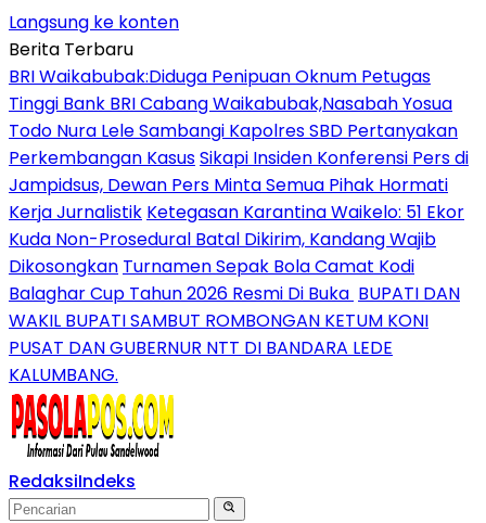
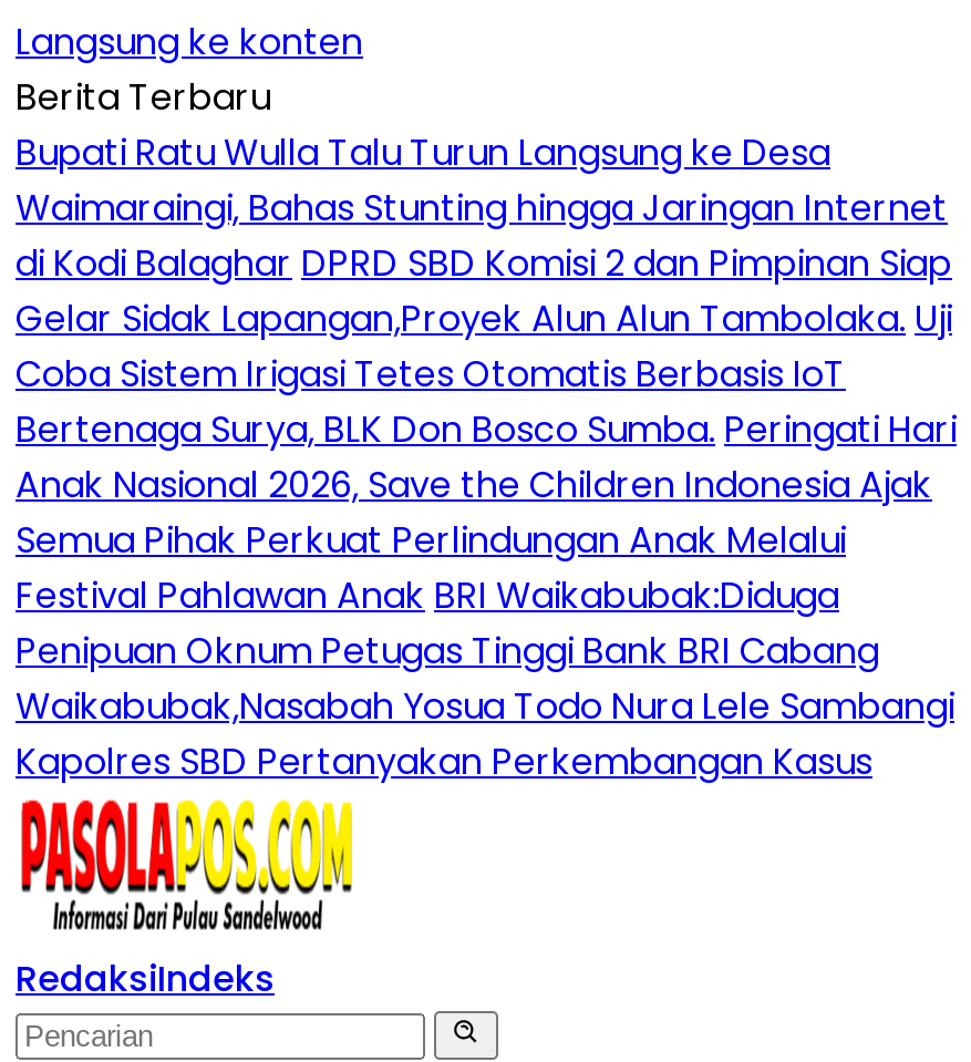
[9,64,469,387] BRI Waikabubak:Diduga Penipuan Oknum Petugas | Tinggi Bank BRI Cabang Waikabubak,Nasabah Yosua | Todo Nura Lele Sambangi Kapolres SBD Pertanyakan | Perkembangan Kasus Sikapi Insiden Konferensi Pers di | Jampidsus, Dewan Pers Minta Semua Pihak Hormati | Kerja Jurnalistik Ketegasan Karantina Waikelo: 51 Ekor | Kuda Non-Prosedural Batal Dikirim, Kandang Wajib | Dikosongkan Turnamen Sepak Bola Camat Kodi | Balaghar Cup Tahun 2026 Resmi Di Buka BUPATI DAN | WAKIL BUPATI SAMBUT ROMBONGAN KETUM KONI | PUSAT DAN GUBERNUR NTT DI BANDARA LEDE | KALUMBANG. -> [16,127,957,787] Bupati Ratu Wulla Talu Turun Langsung ke Desa | Waimaraingi, Bahas Stunting hingga Jaringan Internet | di Kodi Balaghar DPRD SBD Komisi 2 dan Pimpinan Siap | Gelar Sidak Lapangan,Proyek Alun Alun Tambolaka. Uji | Coba Sistem Irigasi Tetes Otomatis Berbasis IoT | Bertenaga Surya, BLK Don Bosco Sumba. Peringati Hari | Anak Nasional 2026, Save the Children Indonesia Ajak | Semua Pihak Perkuat Perlindungan Anak Melalui | Festival Pahlawan Anak BRI Waikabubak:Diduga | Penipuan Oknum Petugas Tinggi Bank BRI Cabang | Waikabubak,Nasabah Yosua Todo Nura Lele Sambangi | Kapolres SBD Pertanyakan Perkembangan Kasus

